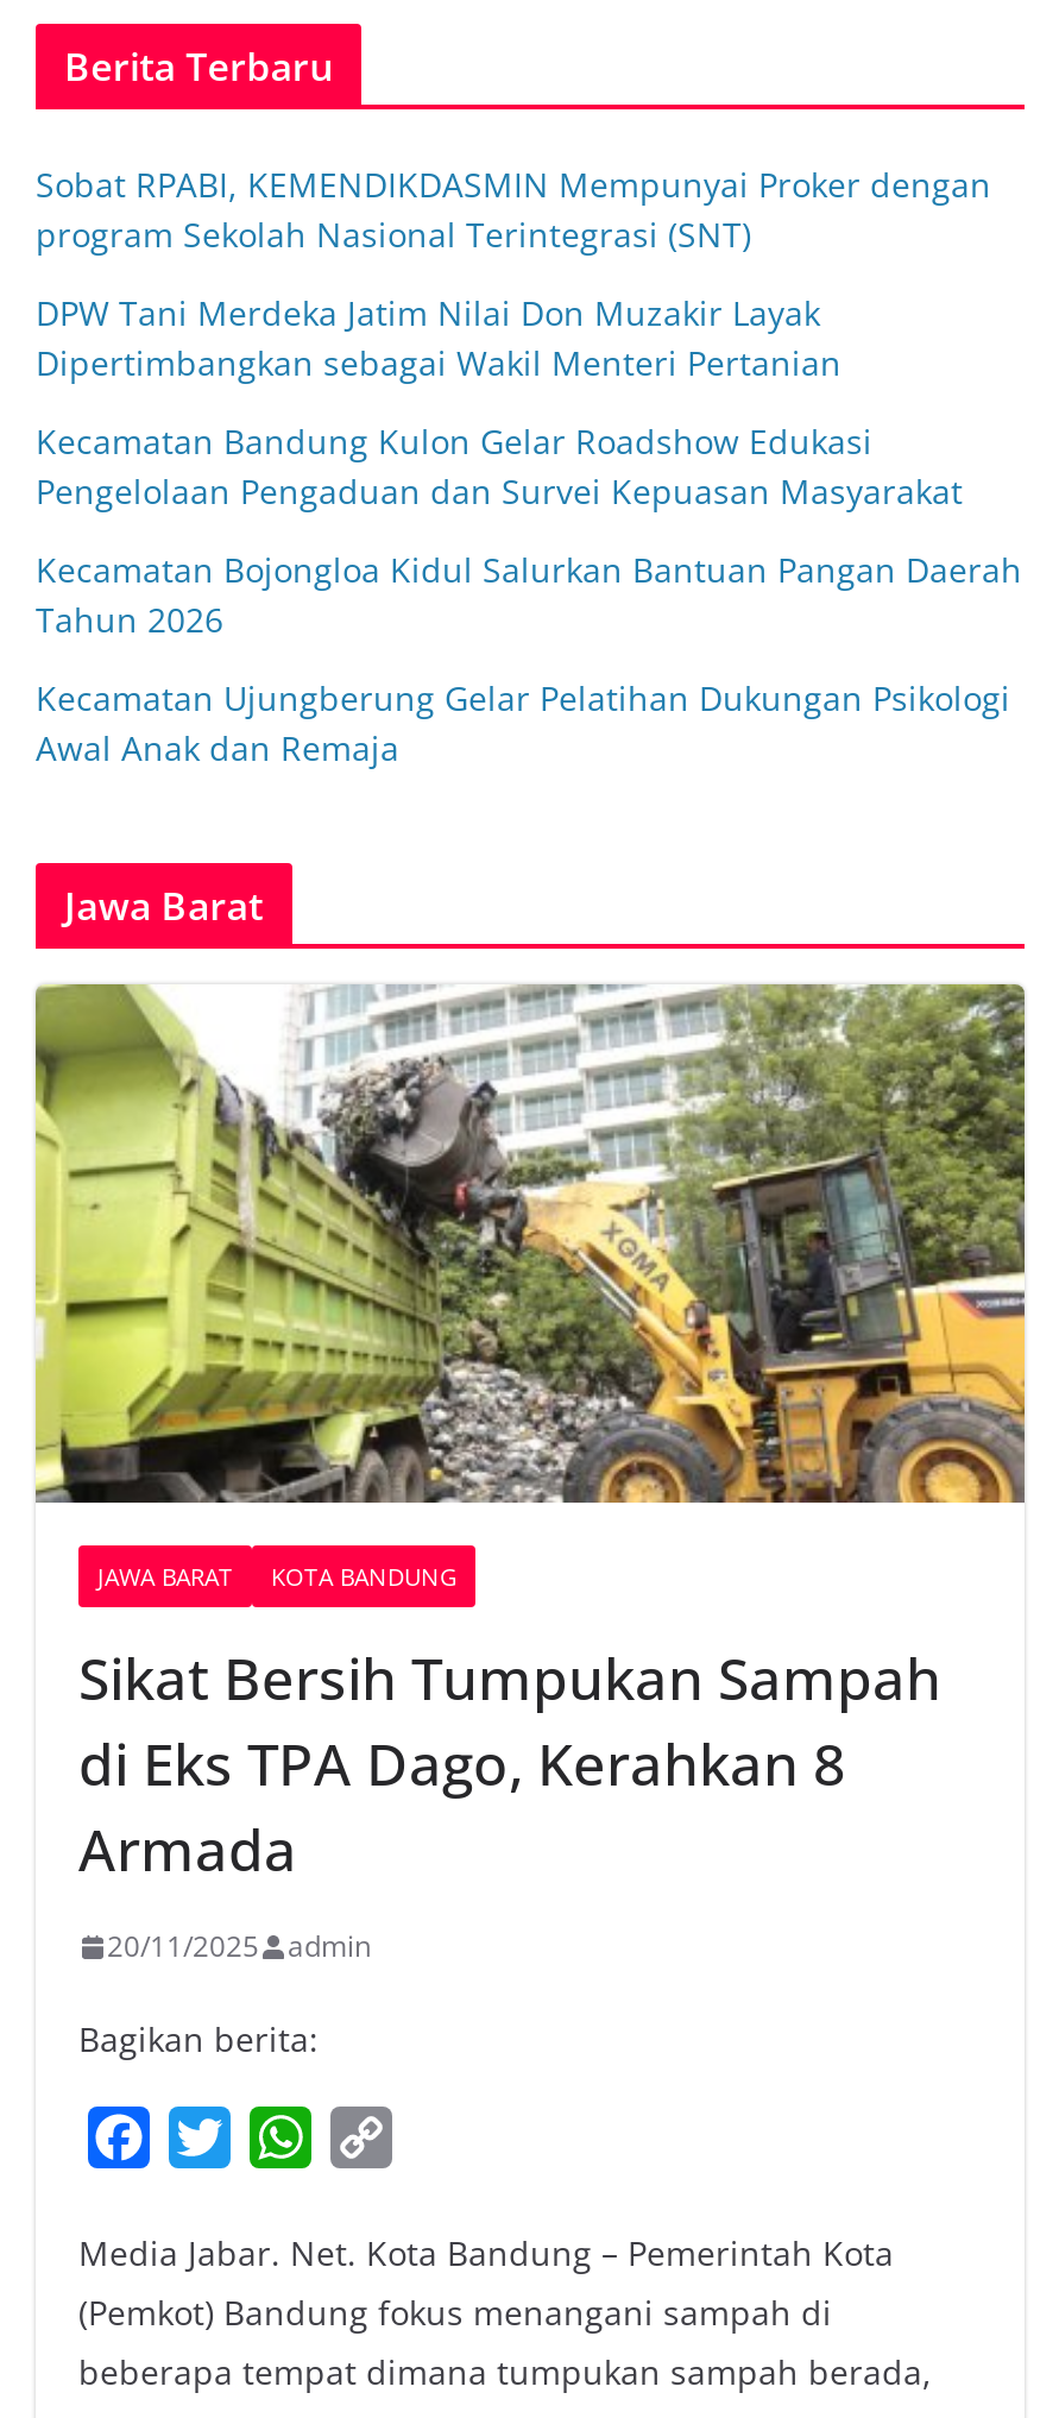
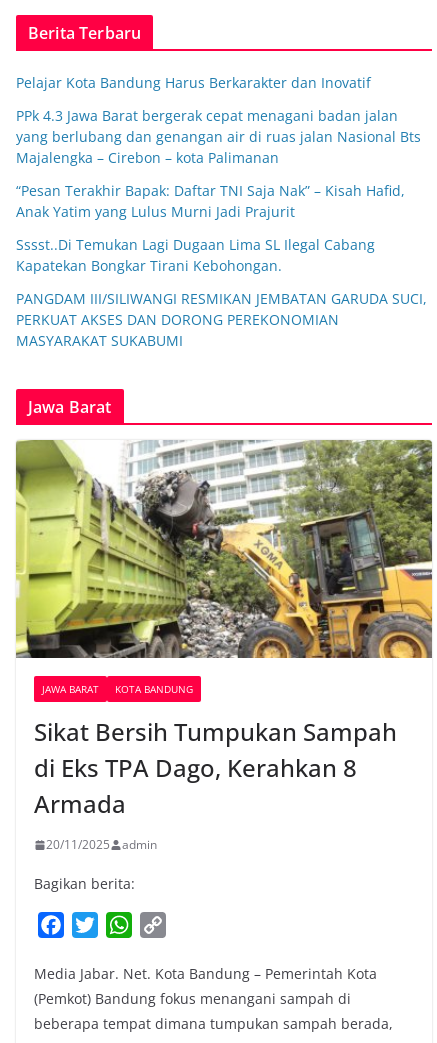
[36,161,991,256] Sobat RPABI, KEMENDIKDASMIN Mempunyai Proker dengan | program Sekolah Nasional Terintegrasi (SNT) -> [16,73,371,92] Pelajar Kota Bandung Harus Berkarakter dan Inovatif
[36,290,841,385] DPW Tani Merdeka Jatim Nilai Don Muzakir Layak | Dipertimbangkan sebagai Wakil Menteri Pertanian -> [16,106,421,167] PPk 4.3 Jawa Barat bergerak cepat menagani badan jalan | yang berlubang dan genangan air di ruas jalan Nasional Bts | Majalengka – Cirebon – kota Palimanan
[36,418,963,513] Kecamatan Bandung Kulon Gelar Roadshow Edukasi | Pengelolaan Pengaduan dan Survei Kepuasan Masyarakat -> [16,181,405,221] “Pesan Terakhir Bapak: Daftar TNI Saja Nak” – Kisah Hafid, | Anak Yatim yang Lulus Murni Jadi Prajurit
[36,546,1022,641] Kecamatan Bojongloa Kidul Salurkan Bantuan Pangan Daerah | Tahun 2026 -> [16,235,375,275] Sssst..Di Temukan Lagi Dugaan Lima SL Ilegal Cabang | Kapatekan Bongkar Tirani Kebohongan.
[36,675,1010,770] Kecamatan Ujungberung Gelar Pelatihan Dukungan Psikologi | Awal Anak dan Remaja -> [16,289,427,350] PANGDAM III/SILIWANGI RESMIKAN JEMBATAN GARUDA SUCI, | PERKUAT AKSES DAN DORONG PEREKONOMIAN | MASYARAKAT SUKABUMI

